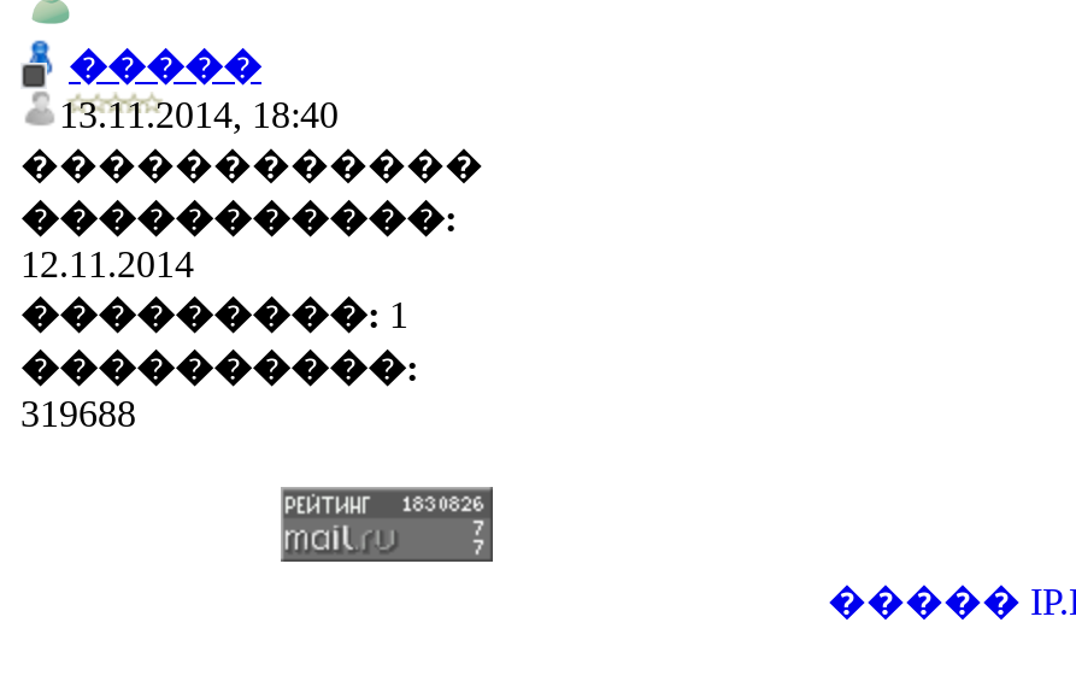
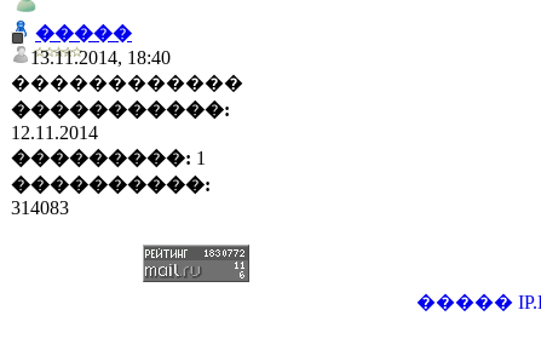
[20,393,136,434] 319688 -> [11,197,69,218] 314083

